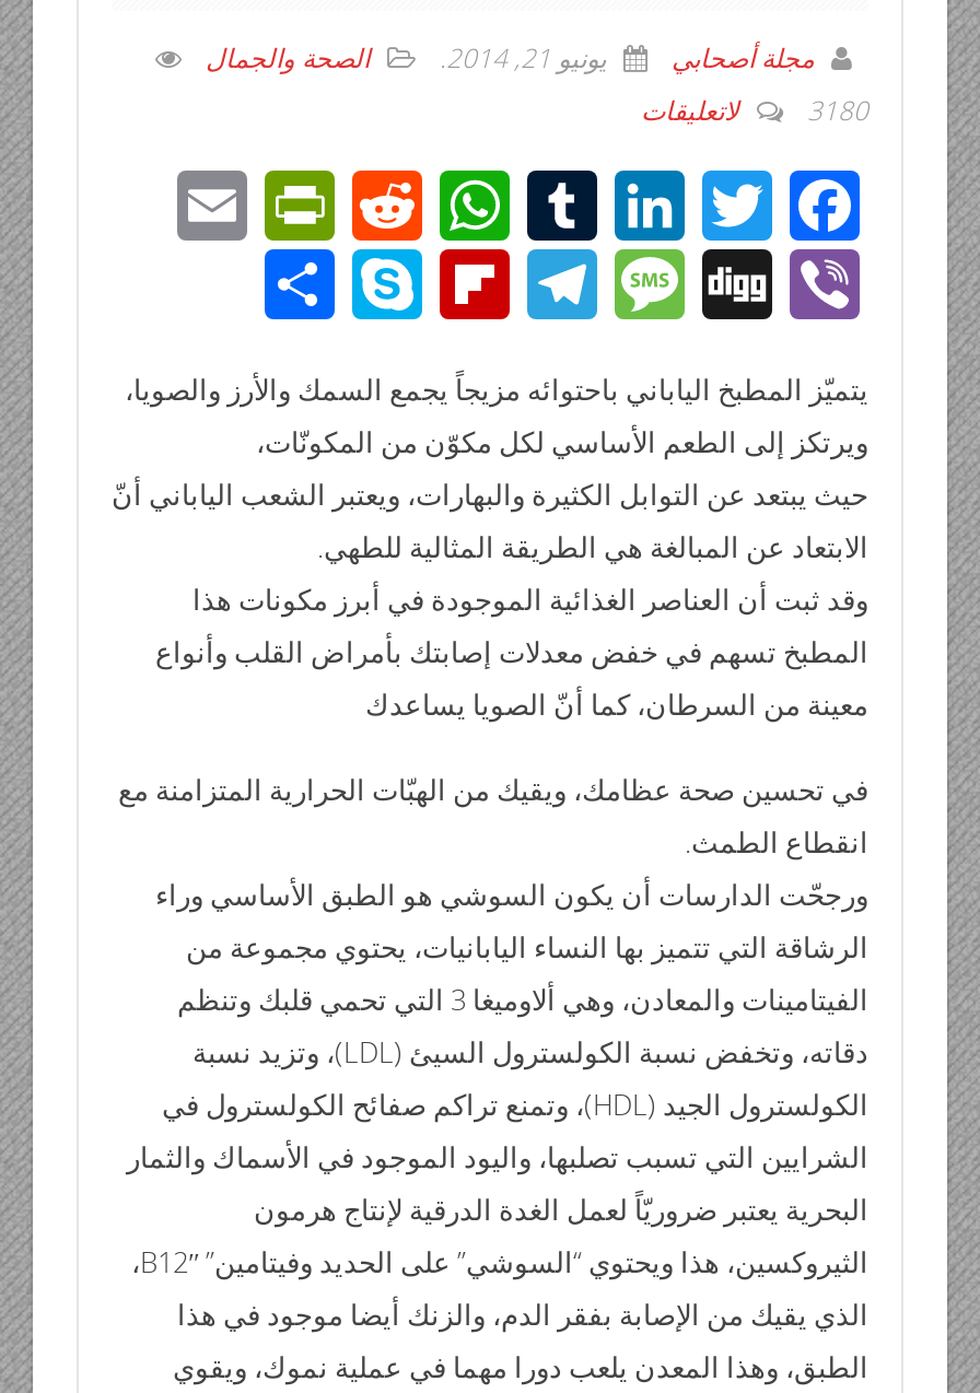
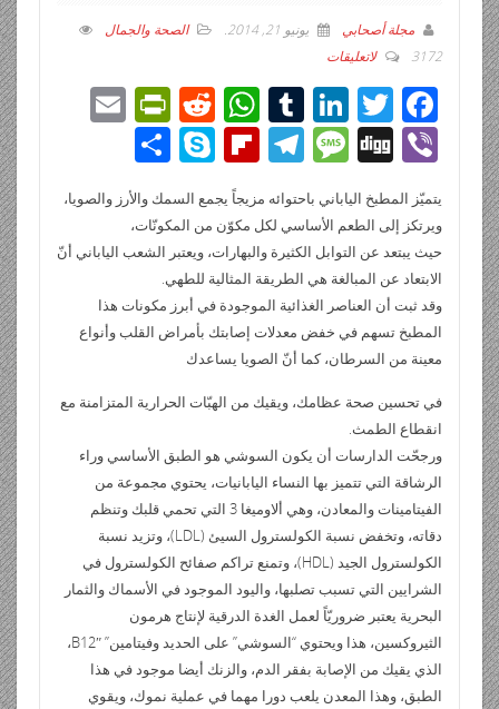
[641,91,868,128] 3180 لاتعليقات -> [326,46,442,65] 3172 لاتعليقات

